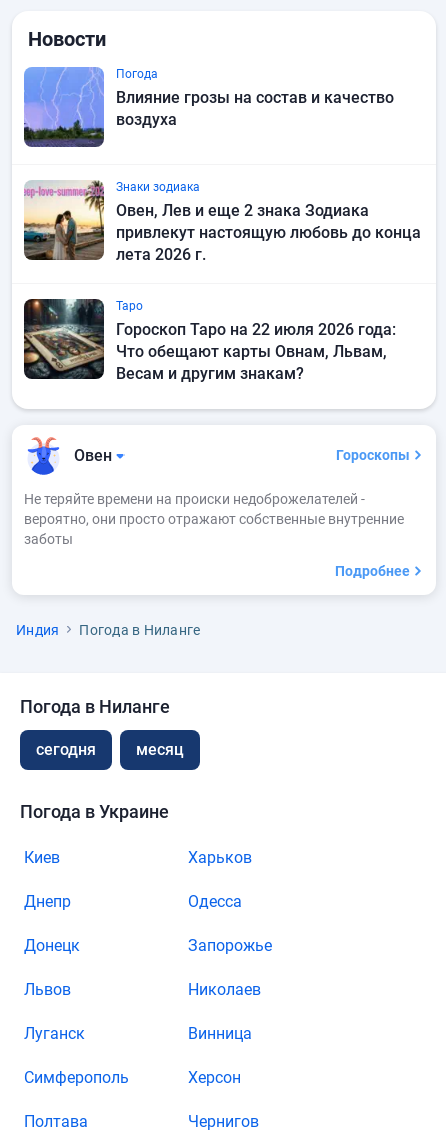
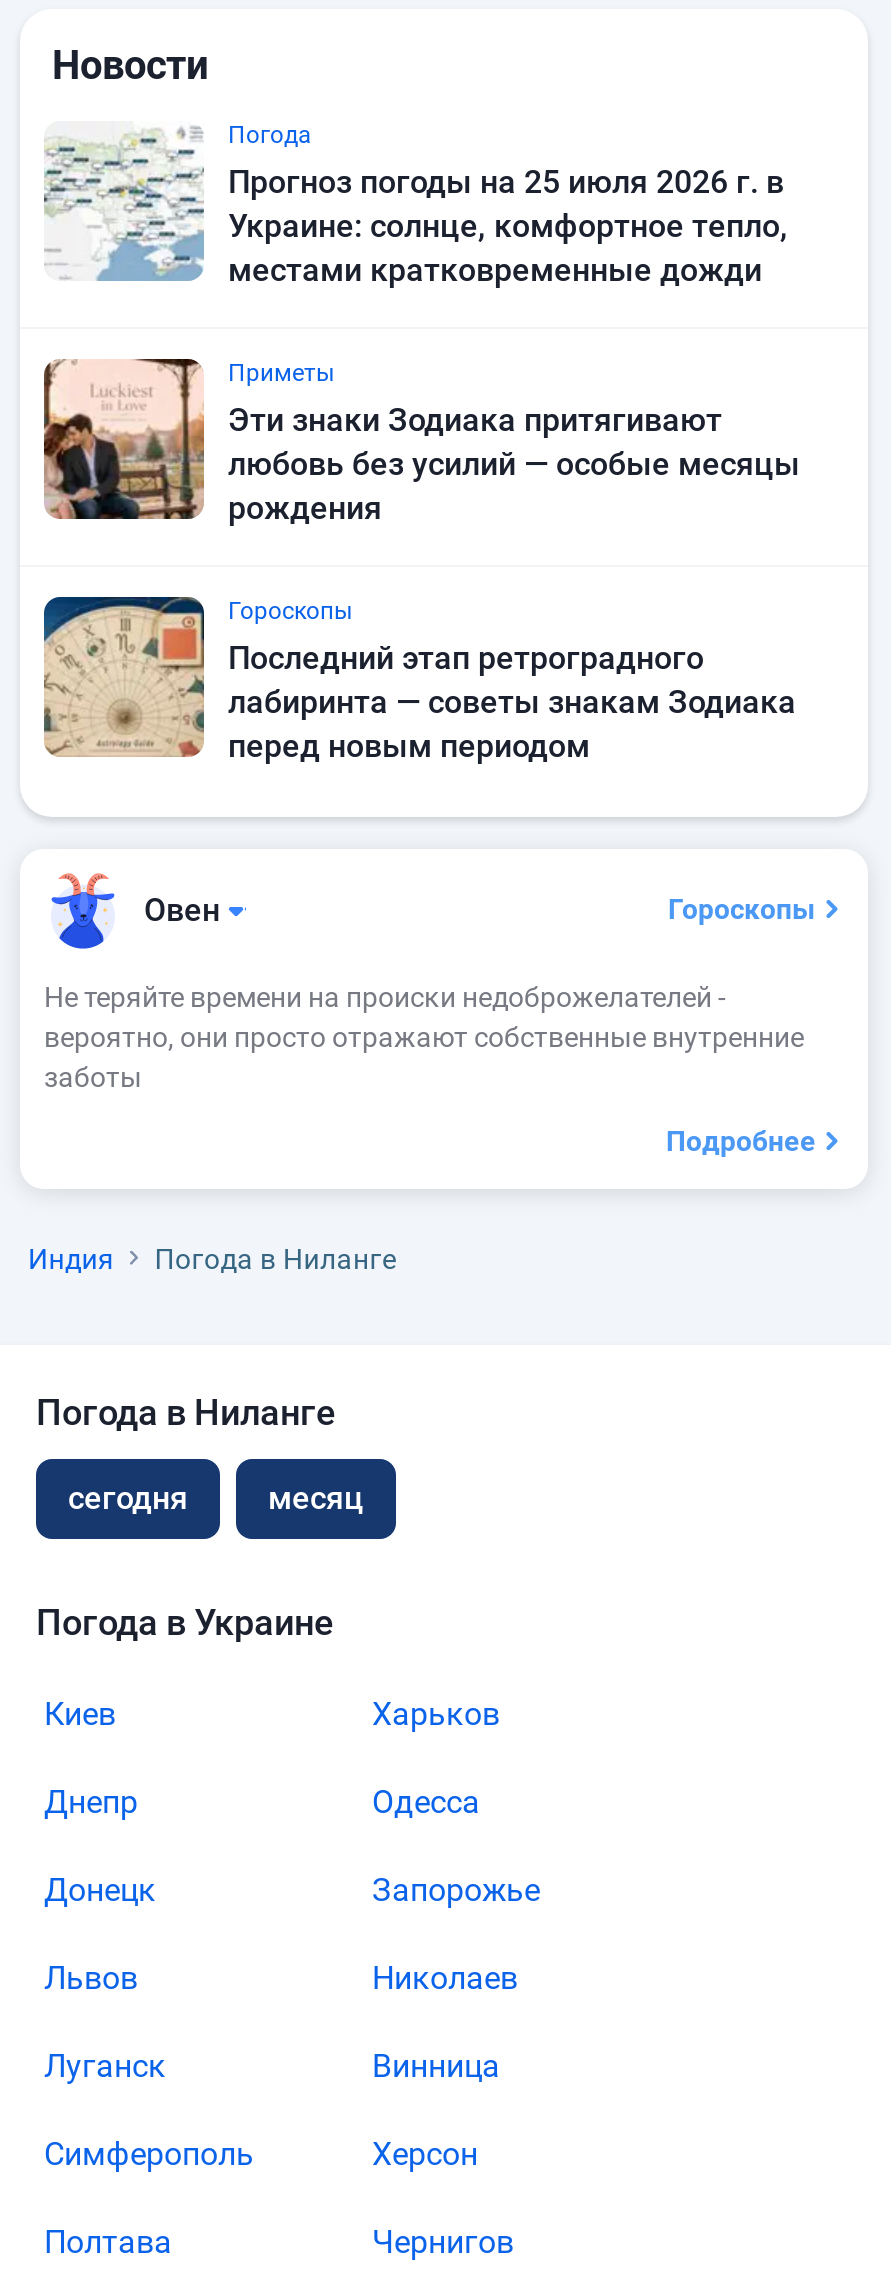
[23,66,394,148] [image] | Влияние грозы на состав и качество | воздуха -> [42,121,788,289] [image] | Прогноз погоды на 25 июля 2026 г. в | Украине: солнце, комфортное тепло, | местами кратковременные дожди
[23,180,421,264] [image] | Знаки зодиака | Овен, Лев и еще 2 знака Зодиака | привлекут настоящую любовь до конца | лета 2026 г. -> [42,357,800,527] [image] | Приметы | Эти знаки Зодиака притягивают | любовь без усилий — особые месяцы | рождения
[23,298,396,383] [image] | Таро | Гороскоп Таро на 22 июля 2026 года: | Что обещают карты Овнам, Львам, | Весам и другим знакам? -> [42,595,796,765] [image] | Гороскопы | Последний этап ретроградного | лабиринта — советы знакам Зодиака | перед новым периодом

